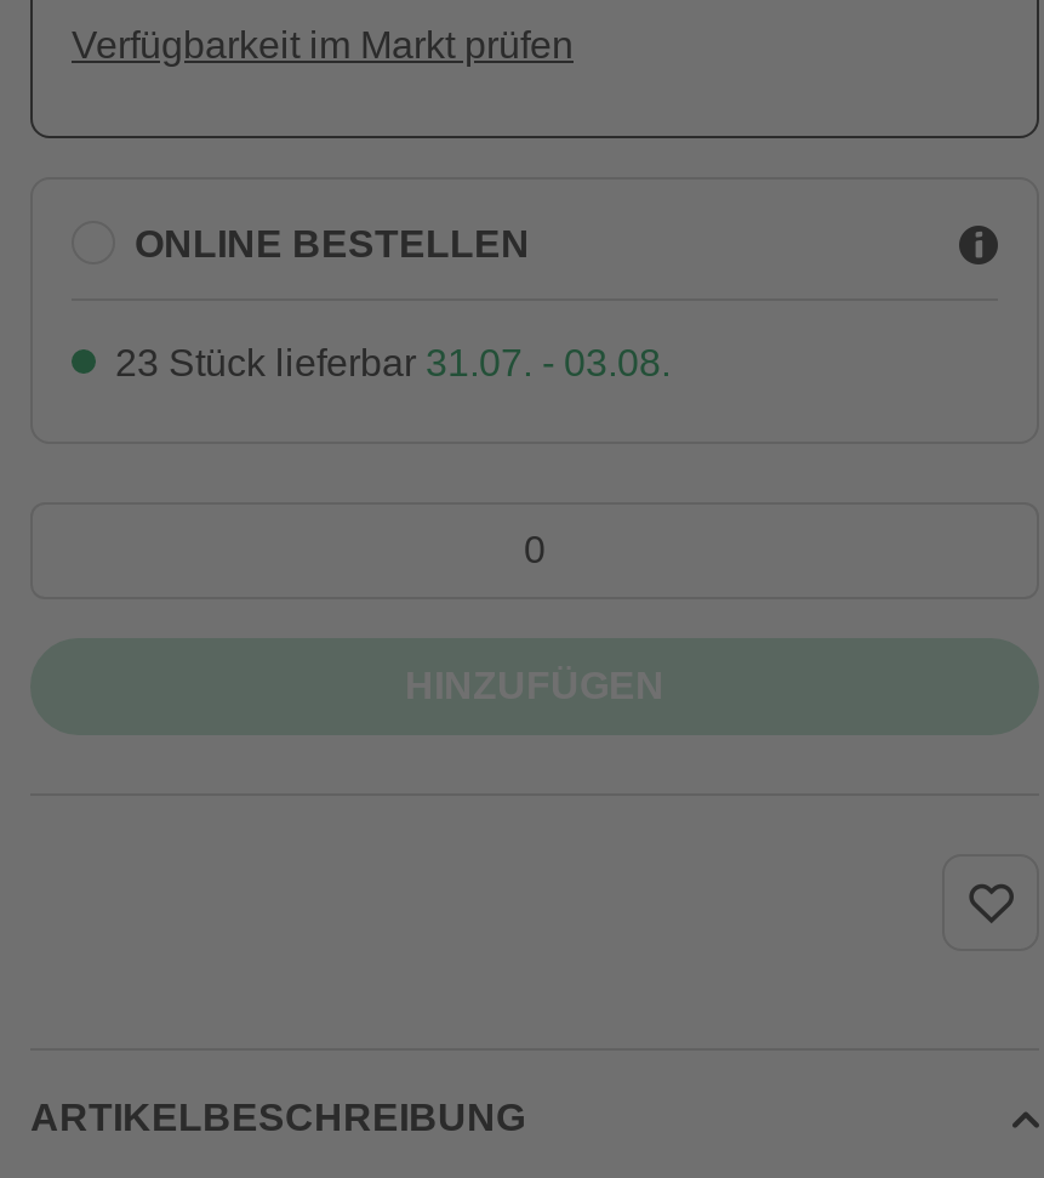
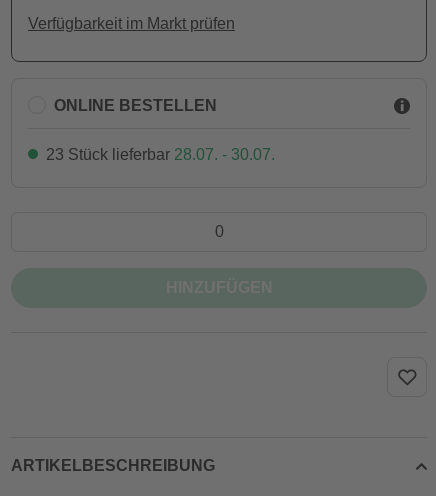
[115,342,671,383] 23 Stück lieferbar 31.07. - 03.08. -> [46,146,275,163] 23 Stück lieferbar 28.07. - 30.07.

